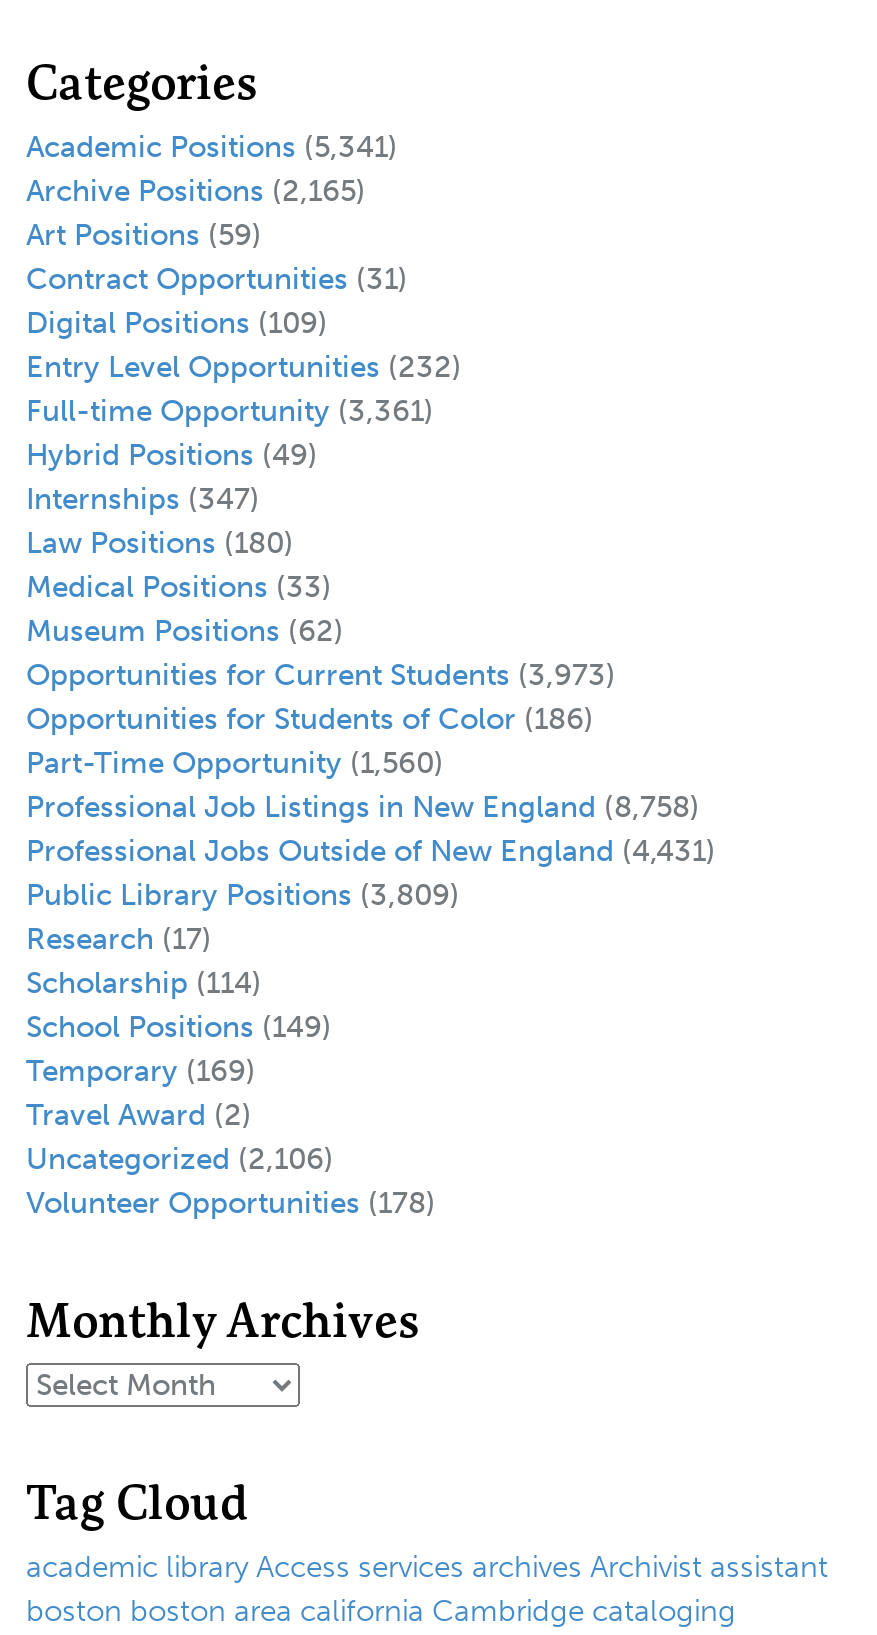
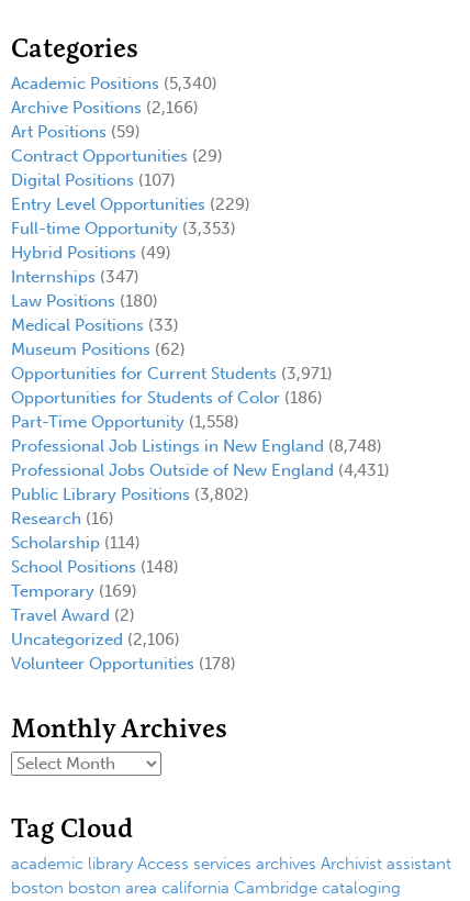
[26,129,398,165] Academic Positions (5,341) -> [11,74,217,94] Academic Positions (5,340)
[26,173,366,209] Archive Positions (2,165) -> [11,98,199,118] Archive Positions (2,166)
[26,261,408,297] Contract Opportunities (31) -> [11,146,223,166] Contract Opportunities (29)
[26,305,328,341] Digital Positions (109) -> [11,171,176,190] Digital Positions (107)
[26,349,462,385] Entry Level Opportunities (232) -> [11,195,250,214] Entry Level Opportunities (229)
[26,393,434,429] Full-time Opportunity (3,361) -> [11,219,236,239] Full-time Opportunity (3,353)
[26,657,616,693] Opportunities for Current Students (3,973) -> [11,364,333,384] Opportunities for Current Students (3,971)
[26,745,444,781] Part-Time Opportunity (1,560) -> [11,412,239,432] Part-Time Opportunity (1,558)
[26,789,700,825] Professional Job Listings in New England (8,758) -> [11,436,382,456] Professional Job Listings in New England (8,748)
[26,877,460,913] Public Library Positions (3,809) -> [11,485,249,505] Public Library Positions (3,802)
[26,921,212,957] Research (17) -> [11,509,114,529] Research (16)
[26,1009,332,1045] School Positions (149) -> [11,557,179,577] School Positions (148)

